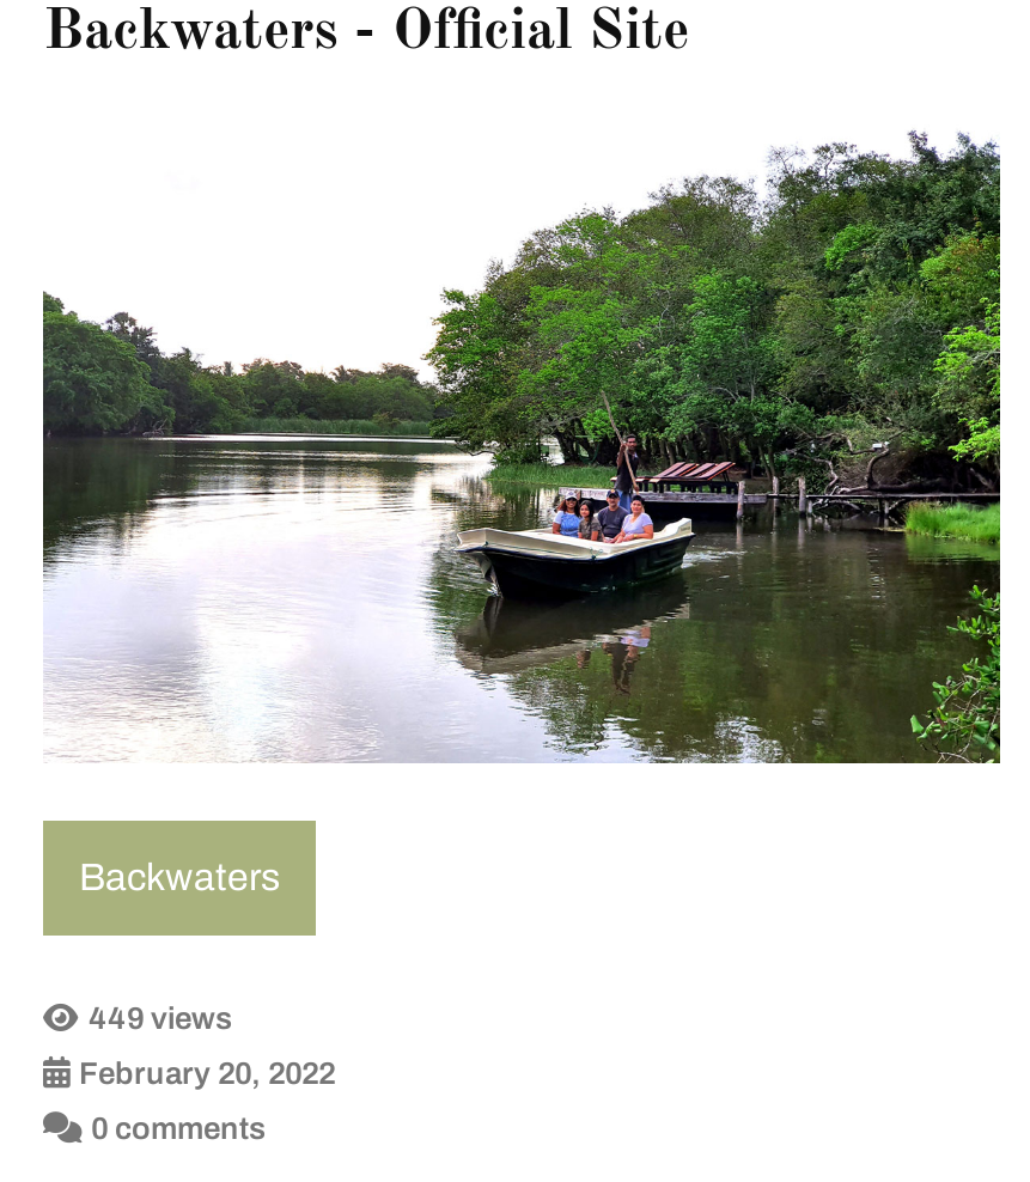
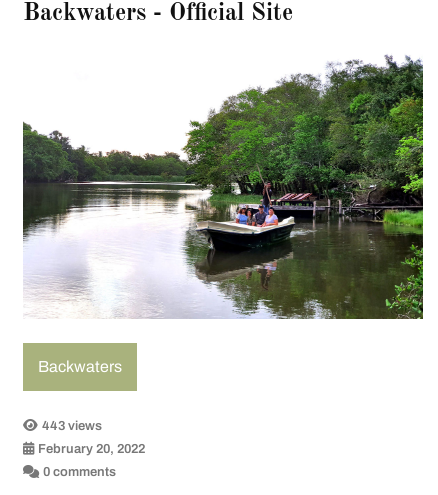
[89,1002,232,1035] 449 views -> [42,419,102,433] 443 views

